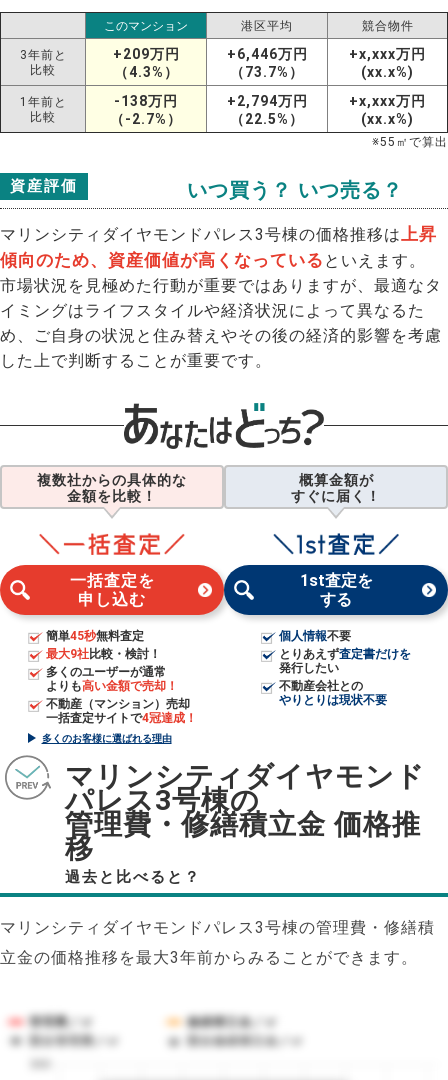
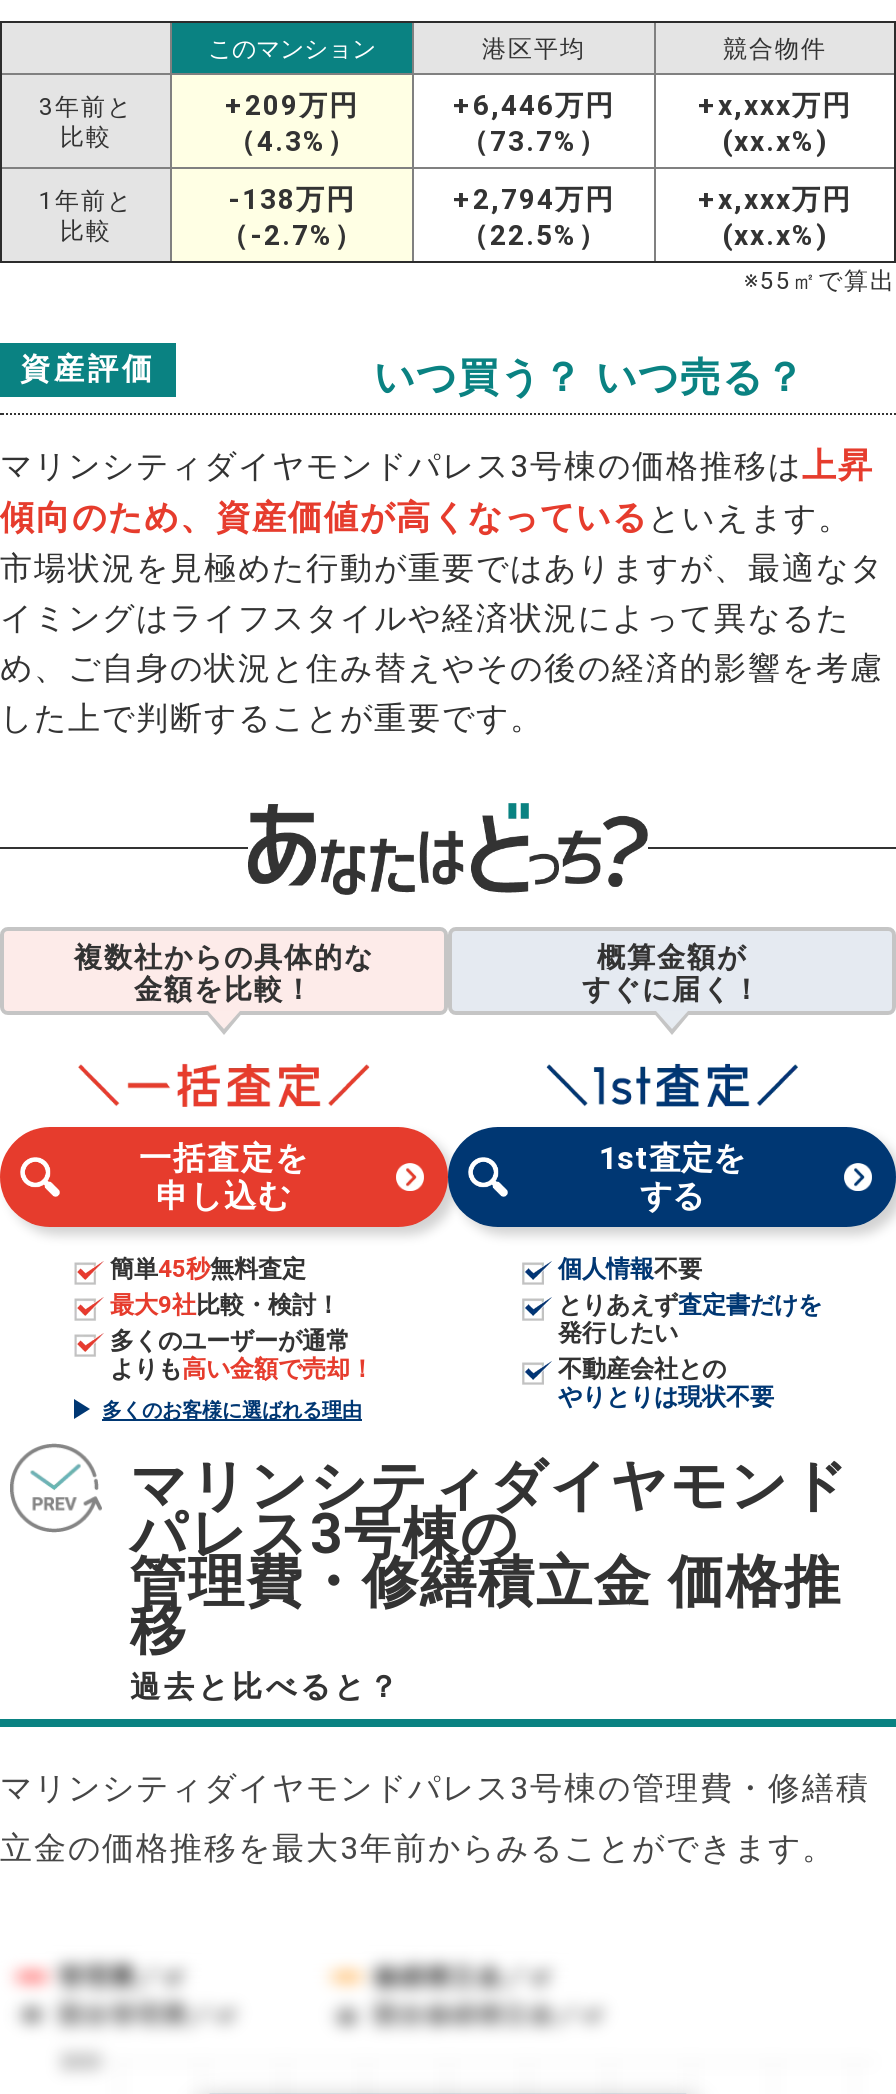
[45,697,196,725] 不動産（マンション）売却 | 一括査定サイトで4冠達成！ -> none

